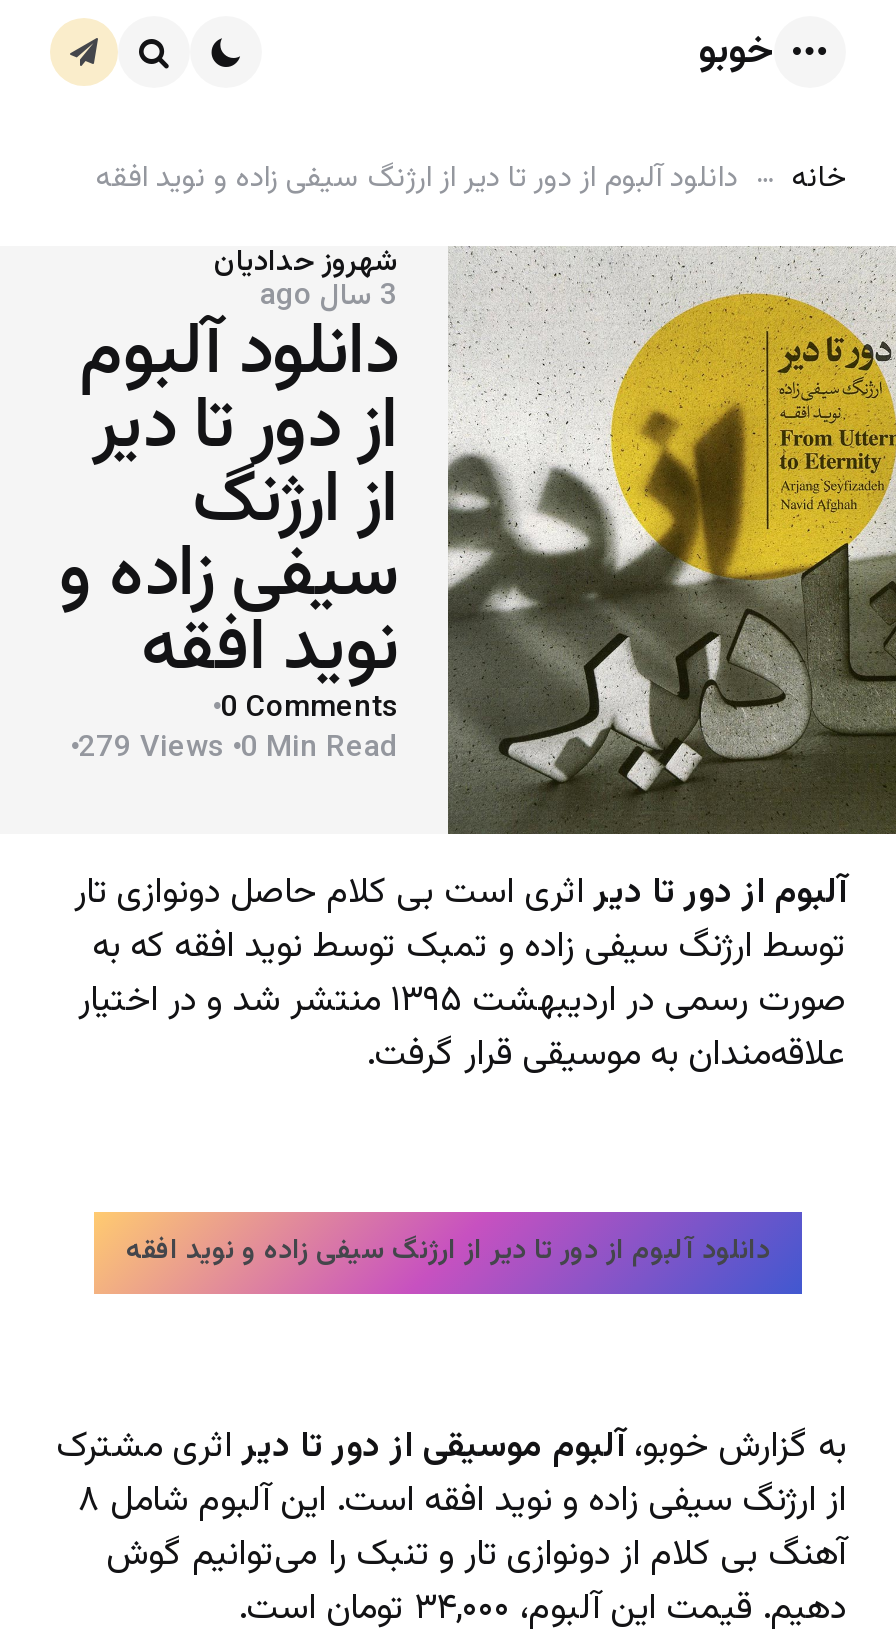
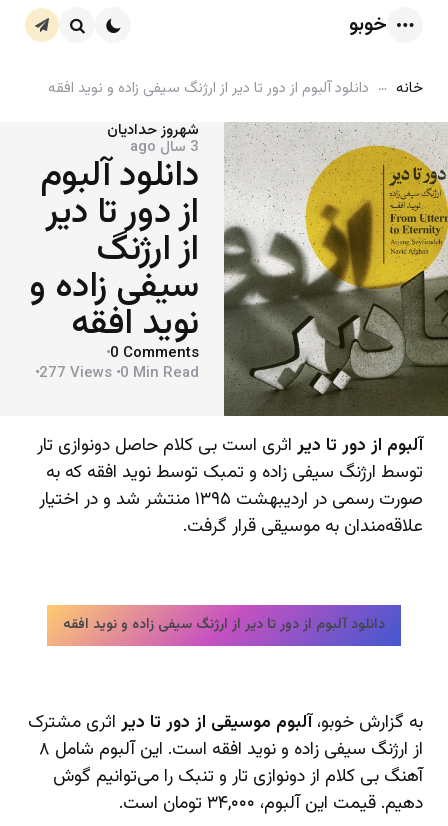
[78,726,398,772] 279 Views 0 Min Read -> [39,362,199,385] 277 Views 0 Min Read

